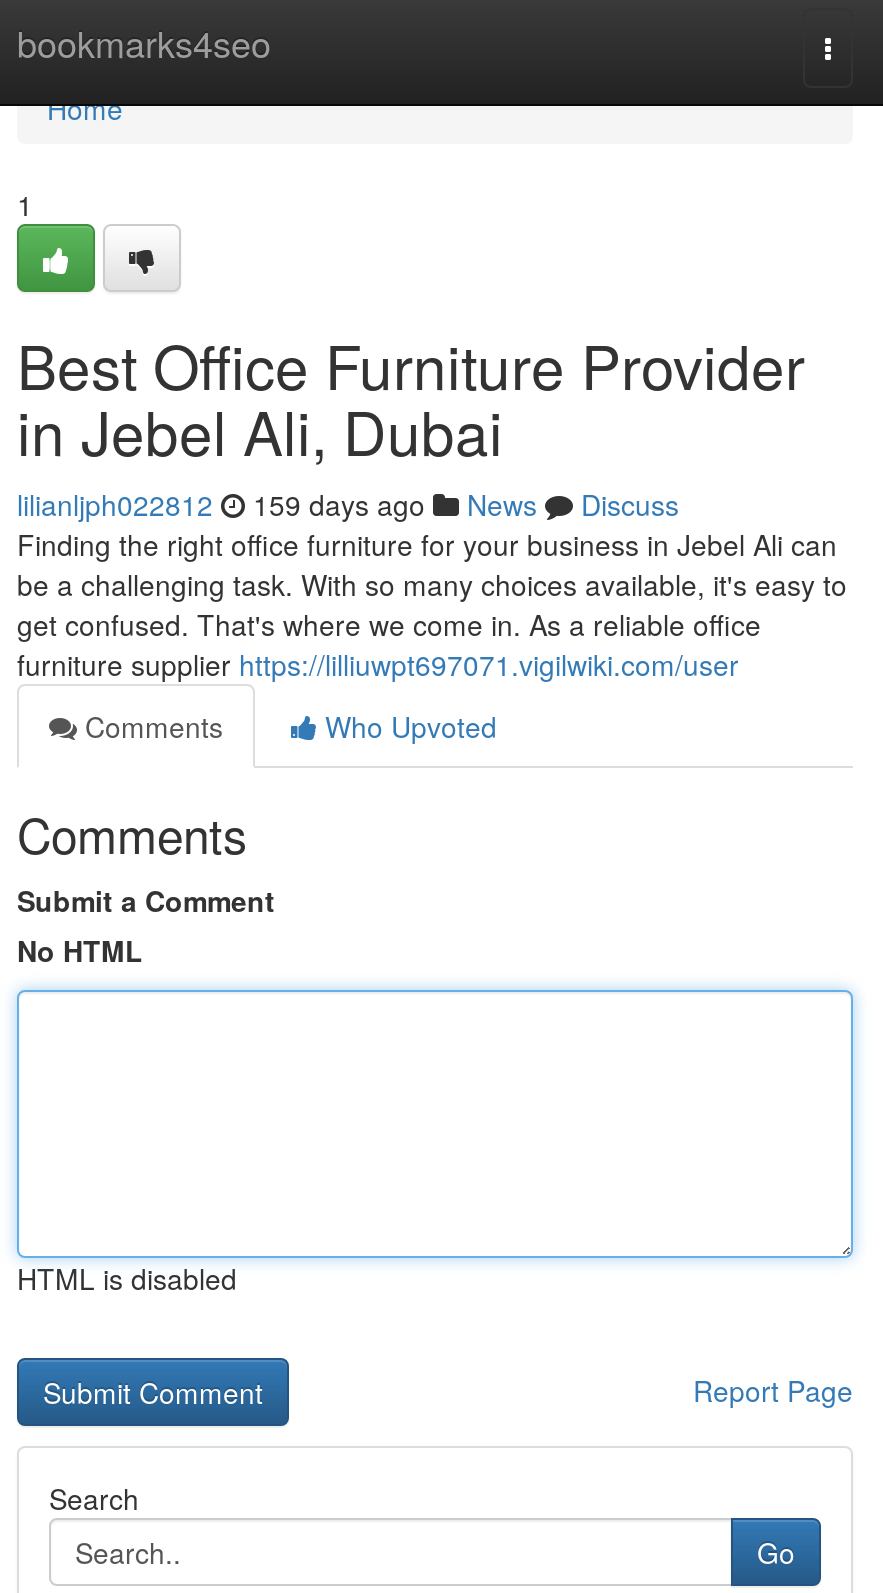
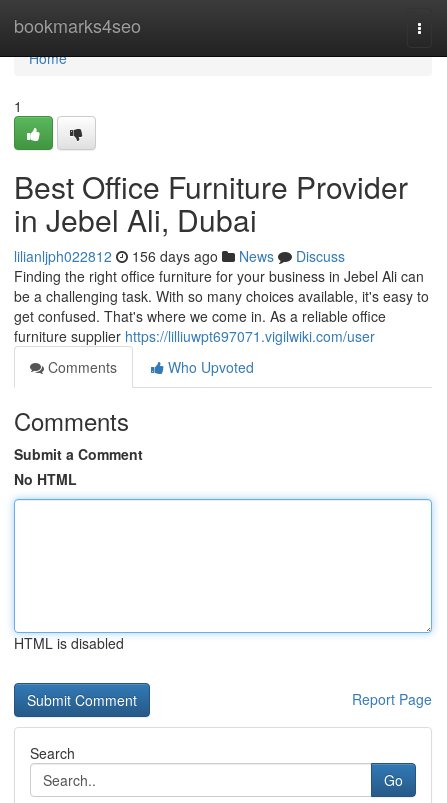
[17,484,679,524] lilianljph022812 159 days ago News Discuss -> [14,246,345,266] lilianljph022812 156 days ago News Discuss

